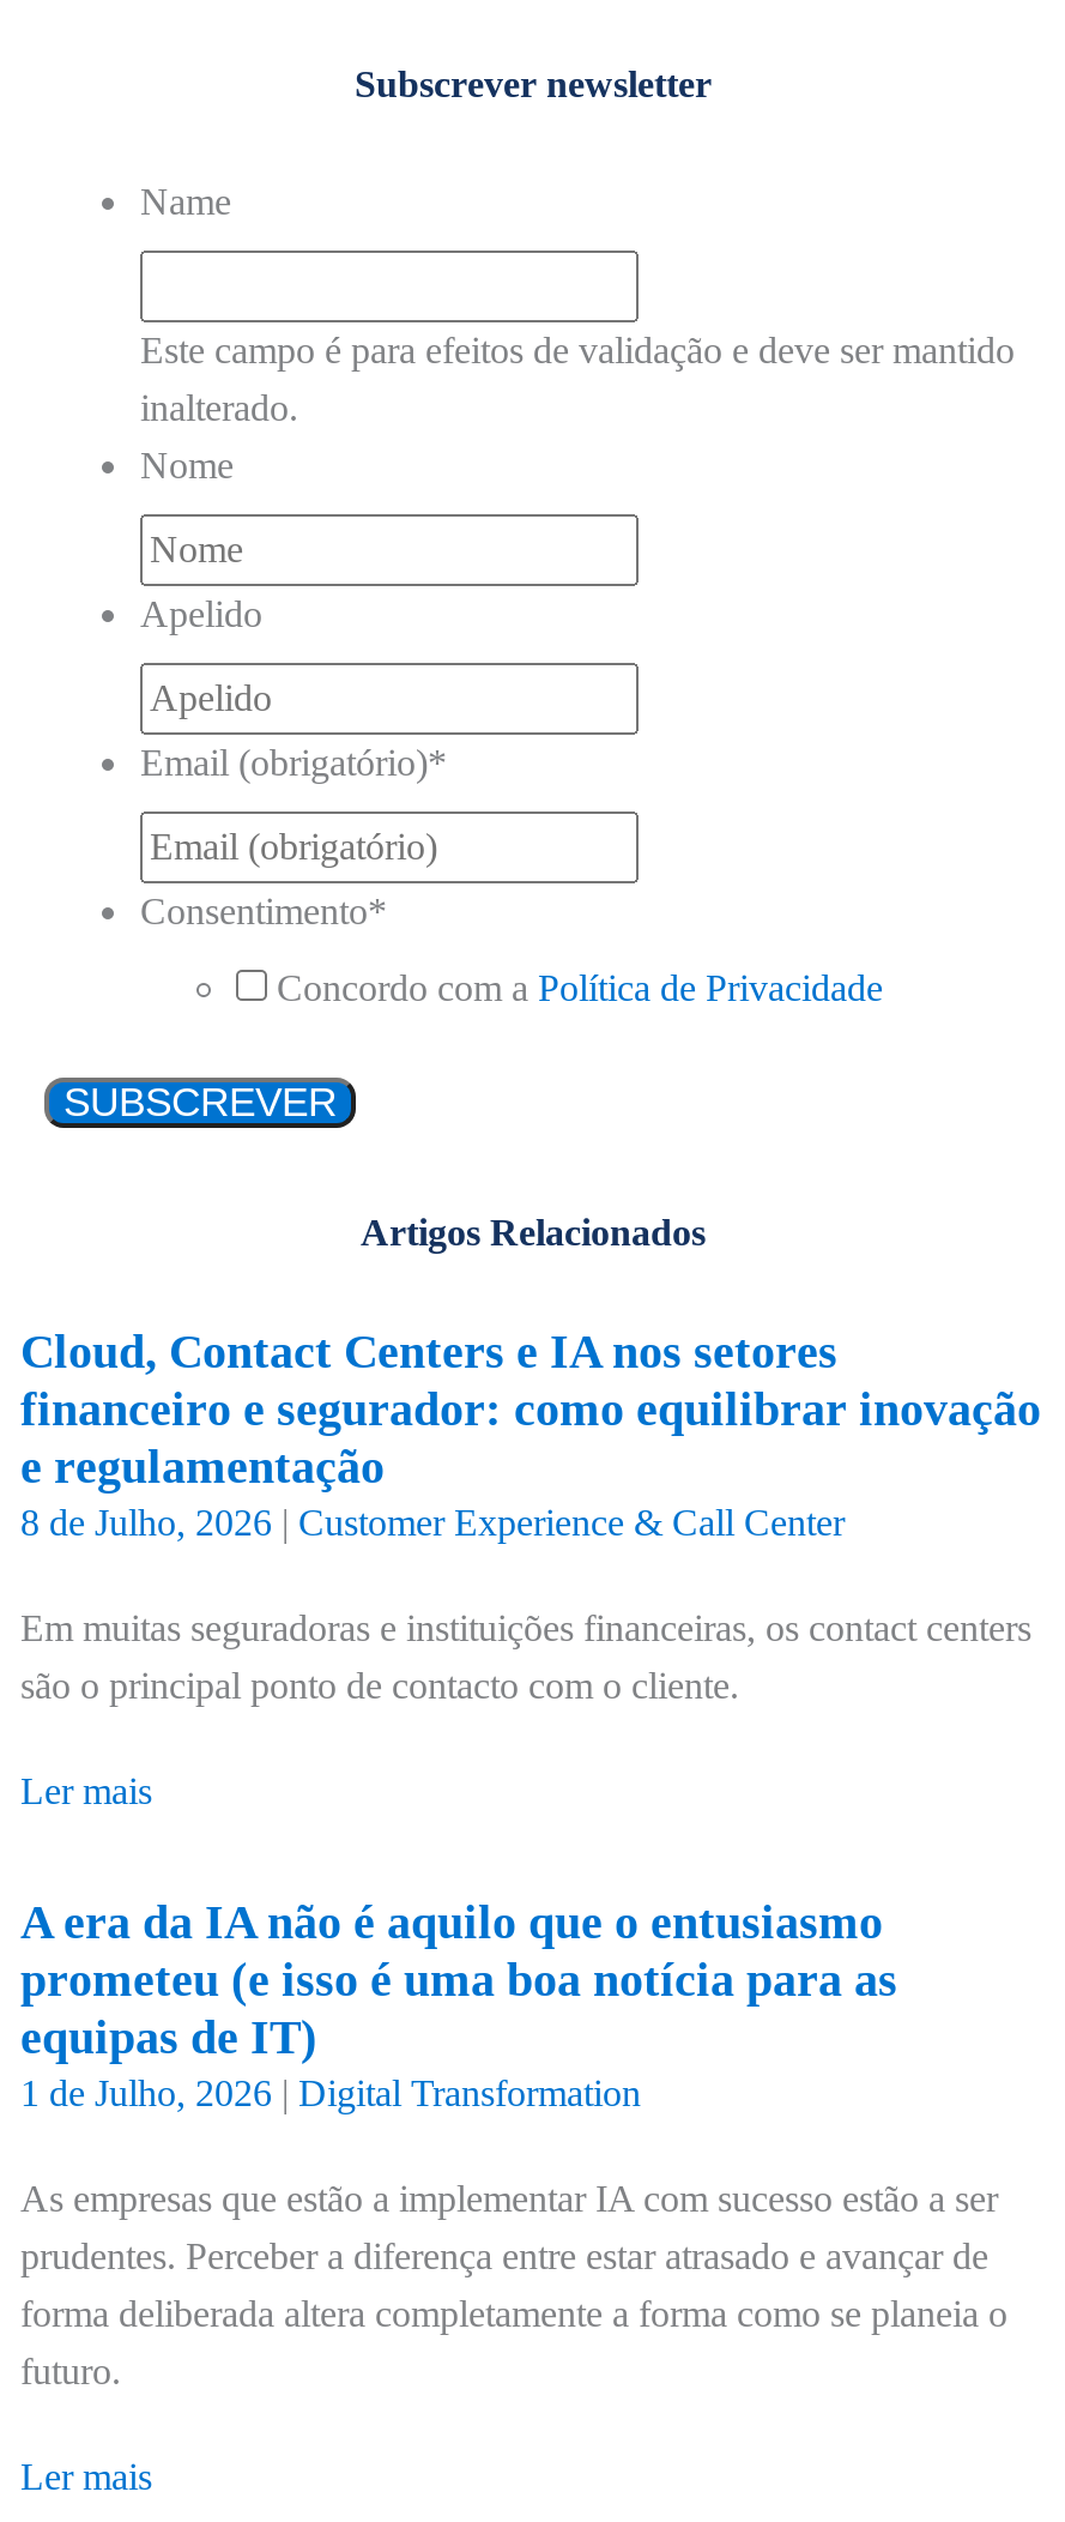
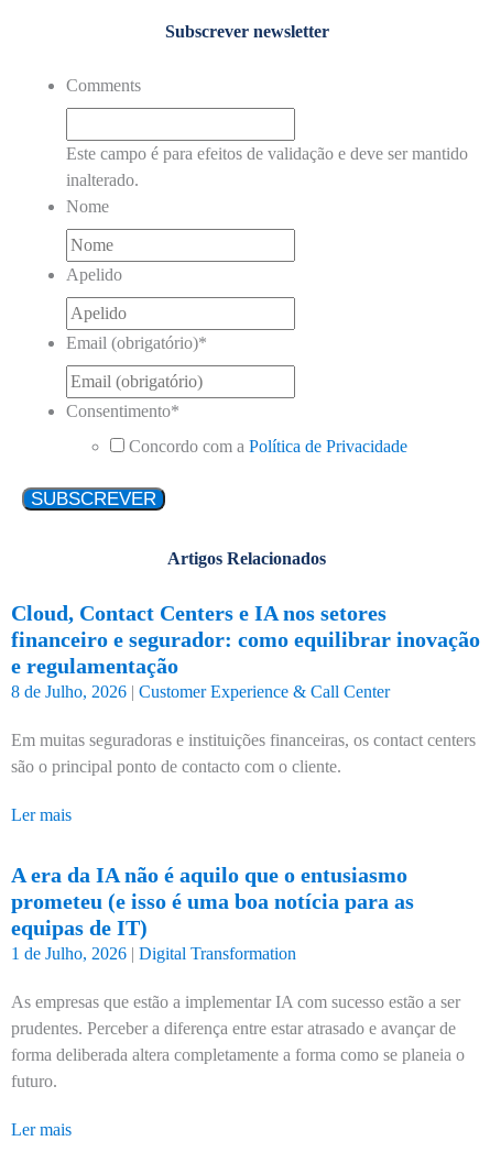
[140,181,231,222] Name -> [66,76,141,95] Comments

